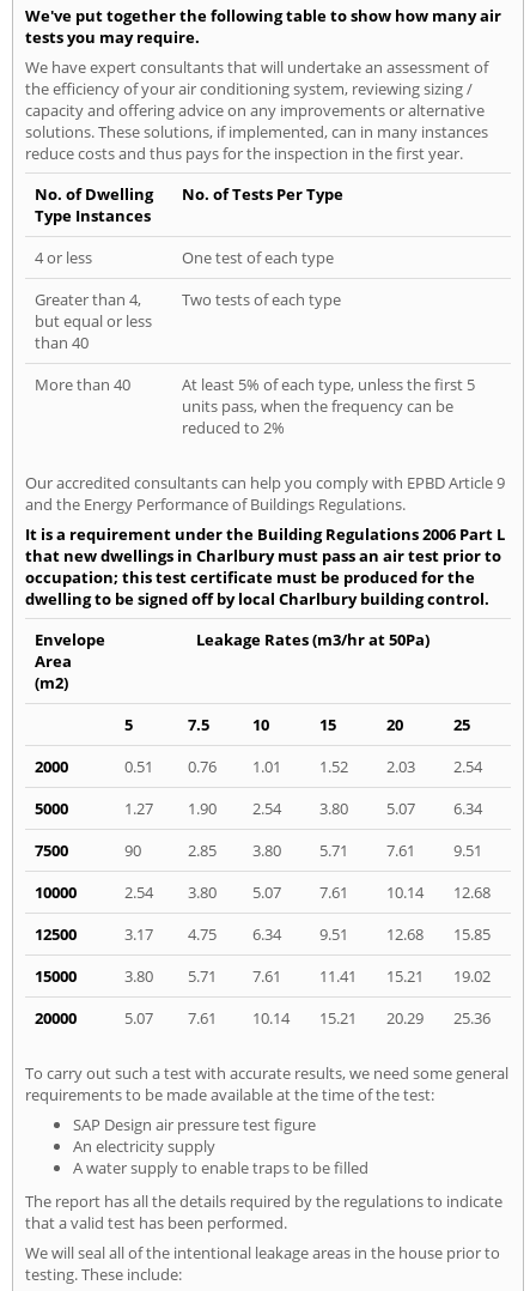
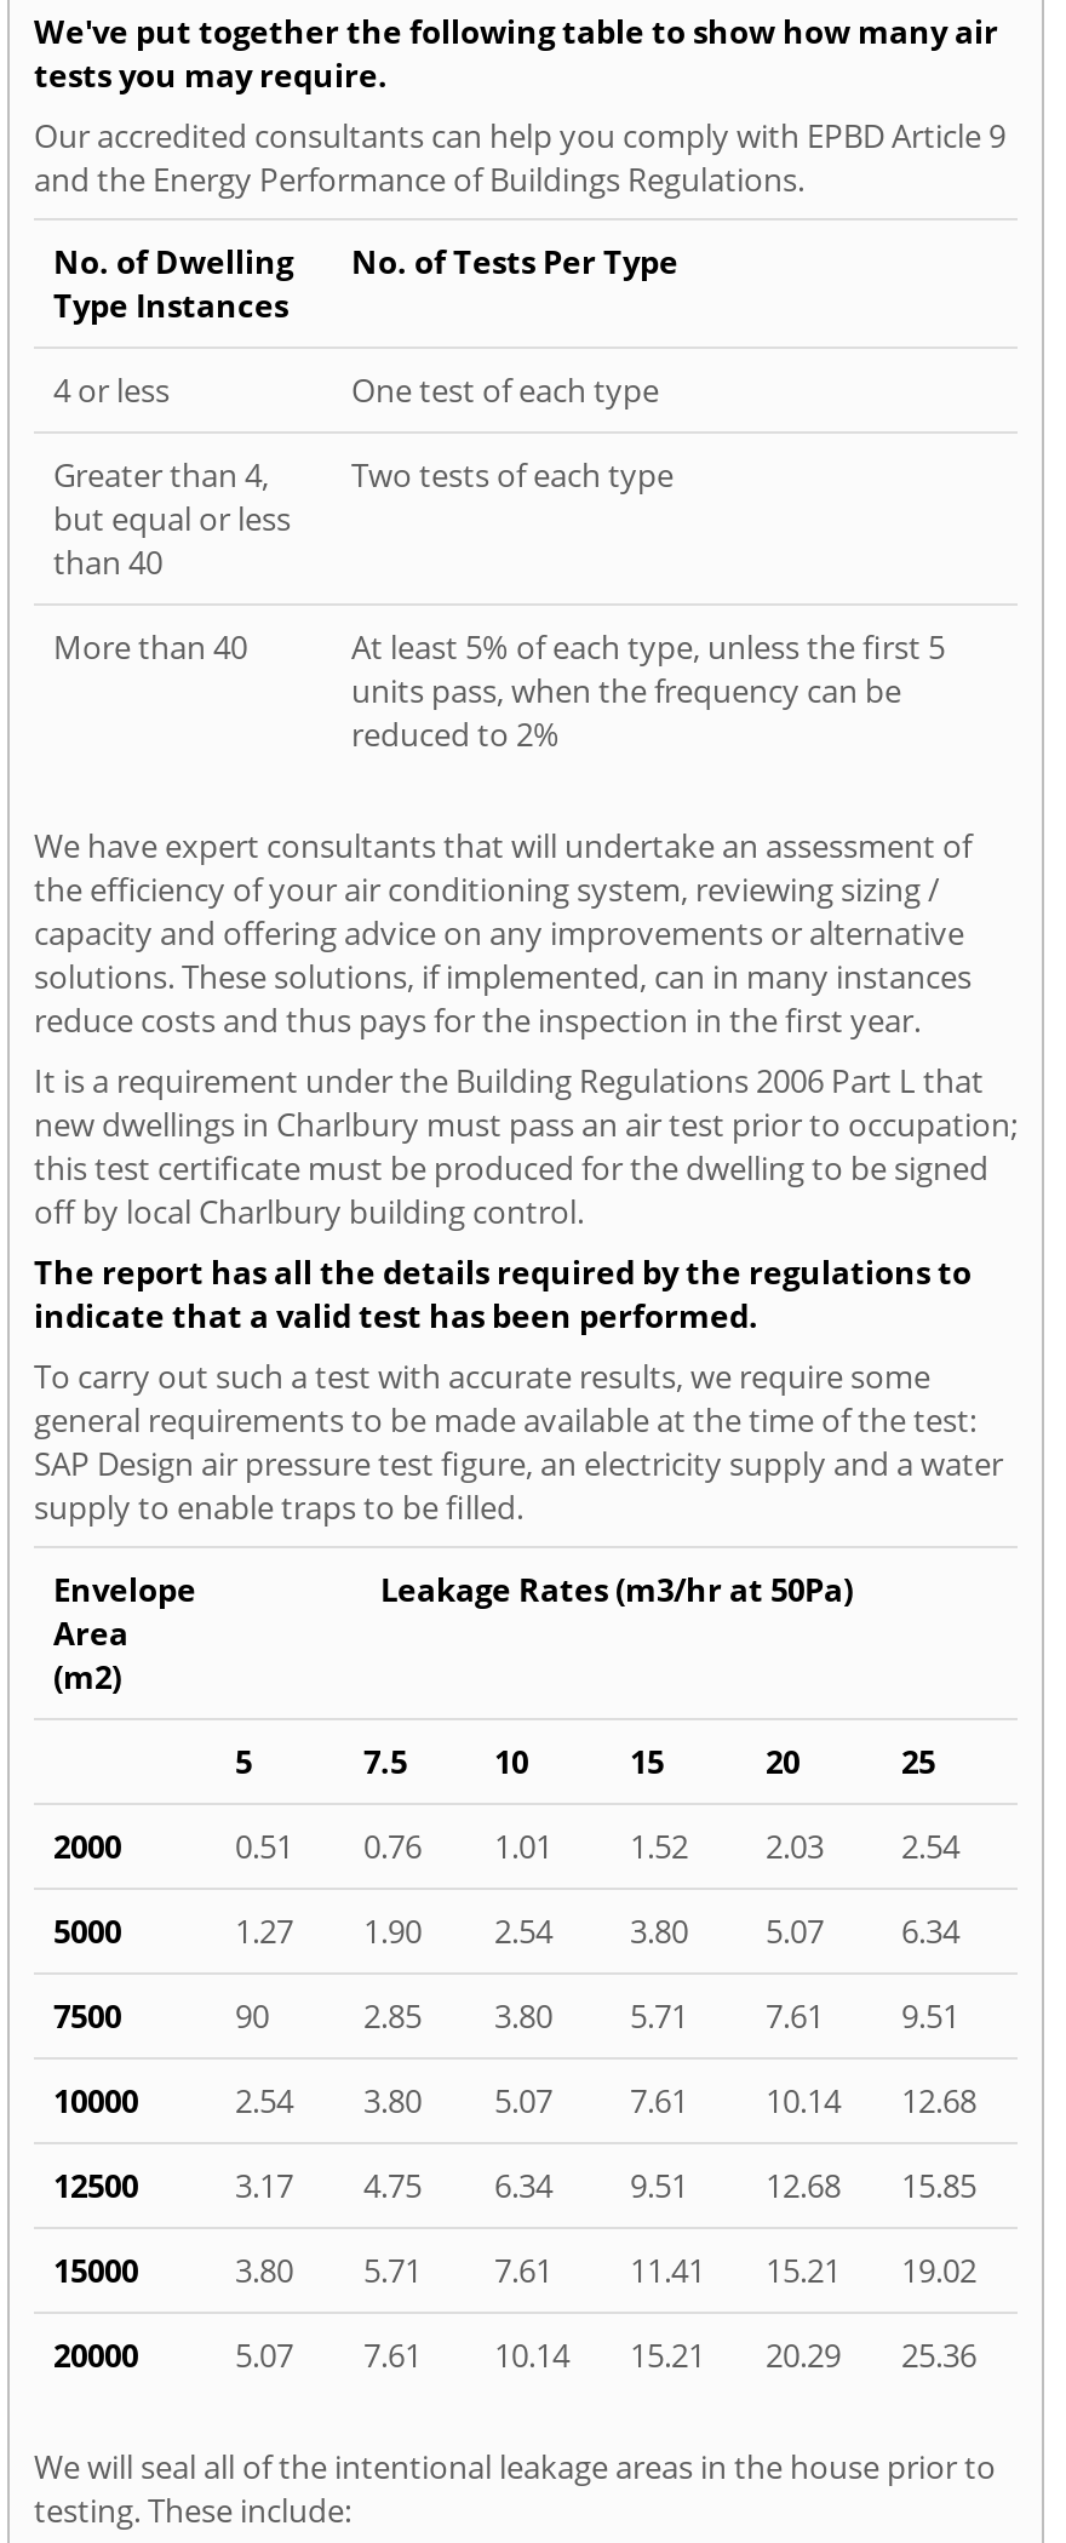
moved [25,56,488,164] -> [34,824,972,1042]: We have expert consultants that will undertake an assessment of | the efficiency of your air conditioning system, reviewing sizing / | capacity and offering advice on any improvements or alternative | solutions. These solutions, if implemented, can in many instances | reduce costs and thus pays for the inspection in the first year.
moved [35,183,475,438] -> [53,240,945,756]: No. of Dwelling | Type Instances | No. of Tests Per Type | ... | units pass, when the frequency can be | reduced to 2%
moved [25,472,505,515] -> [34,114,1005,201]: Our accredited consultants can help you comply with EPBD Article 9 | and the Energy Performance of Buildings Regulations.
[25,523,505,610] It is a requirement under the Building Regulations 2006 Part L | that new dwellings in Charlbury must pass an air test prior to | occupation; this test certificate must be produced for the | dwelling to be signed off by local Charlbury building control. -> [34,1059,1018,1529] It is a requirement under the Building Regulations 2006 Part L that | new dwellings in Charlbury must pass an air test prior to occupation; | this test certificate must be produced for the dwelling to be signed | off by local Charlbury building control. | The report has all the details required by the regulations to | indicate that a valid test has been performed. | To carry out such a test with accurate results, we require some | general requirements to be made available at the time of the test: | SAP Design air pressure test figure, an electricity supply and a water | supply to enable traps to be filled.
moved [35,629,491,1029] -> [53,1568,976,2377]: Envelope | Area | (m2) | ... | 20.29 | 25.36
[25,1062,508,1234] To carry out such a test with accurate results, we need some general | requirements to be made available at the time of the test: | SAP Design air pressure test figure | An electricity supply | A water supply to enable traps to be filled | The report has all the details required by the regulations to indicate | that a valid test has been performed. -> none

